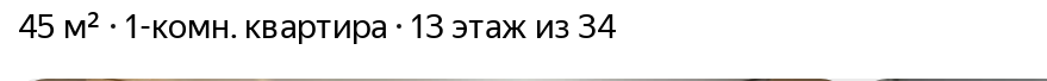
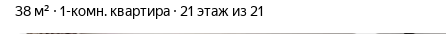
[18,8,101,46] 45 м² -> [15,3,50,19] 38 м²
[411,8,616,46] 13 этаж из 34 -> [180,3,264,19] 21 этаж из 21

